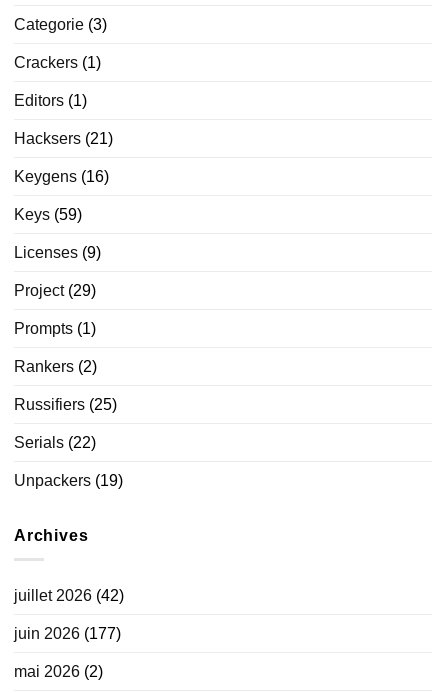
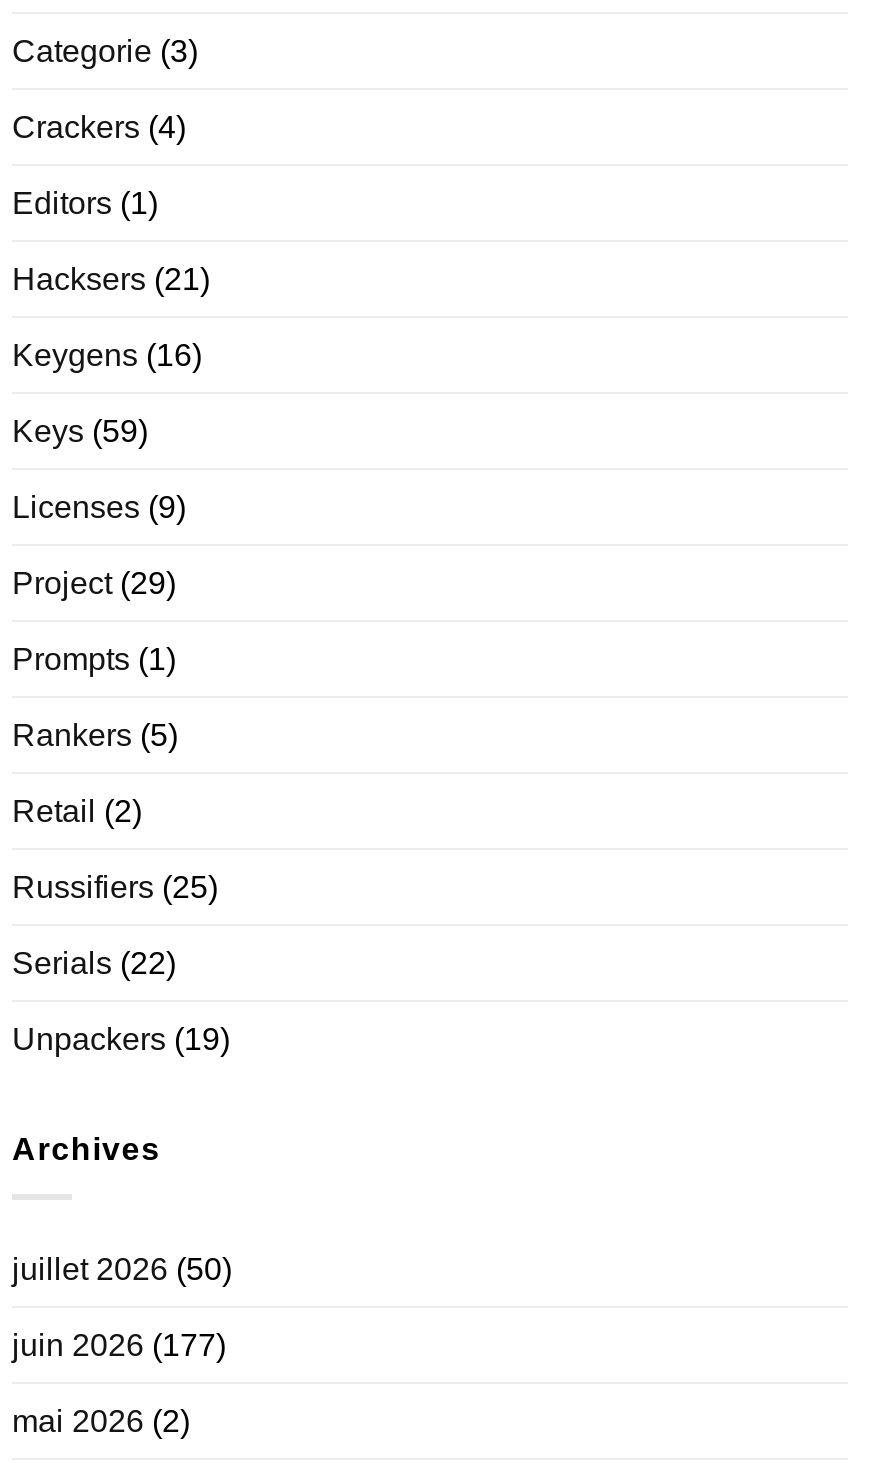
[14,54,101,71] Crackers (1) -> [12,109,186,143] Crackers (4)
[14,358,97,375] Rankers (2) -> [12,717,178,827] Rankers (5) | Retail (2)
[14,587,124,604] juillet 2026 (42) -> [12,1252,232,1286] juillet 2026 (50)

